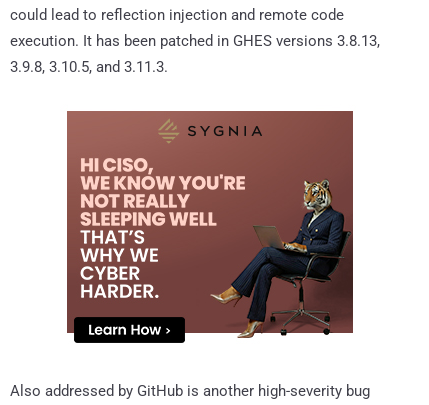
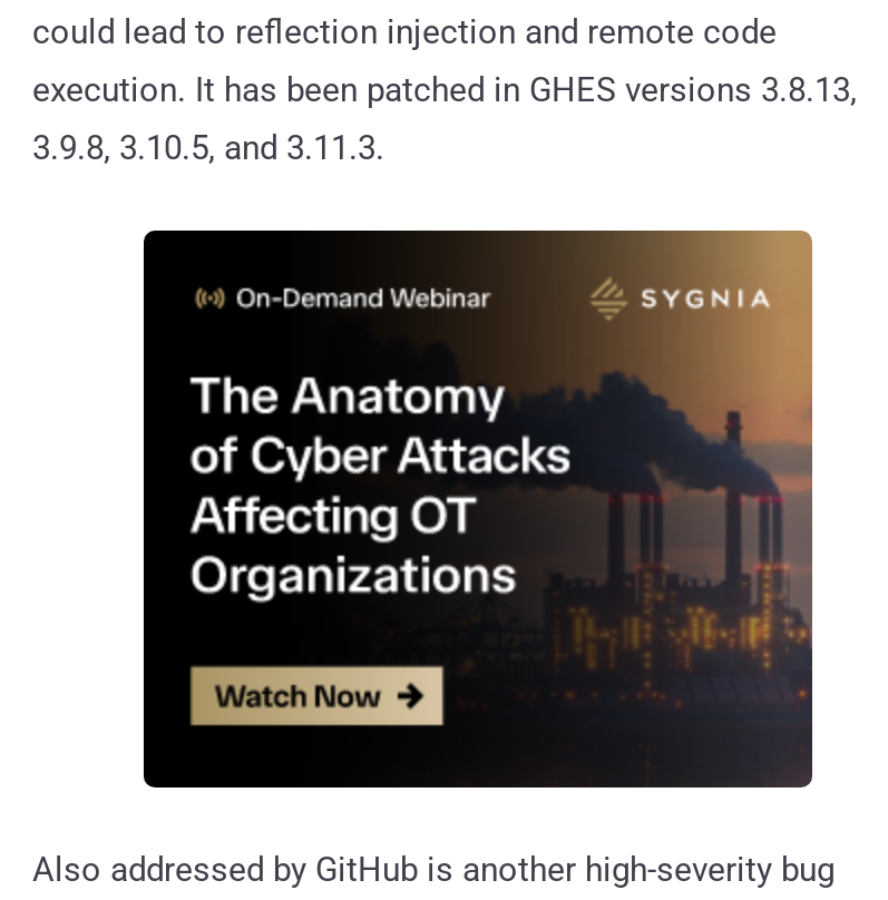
[60,104,360,354] [image] -> [142,228,814,790] [image]

